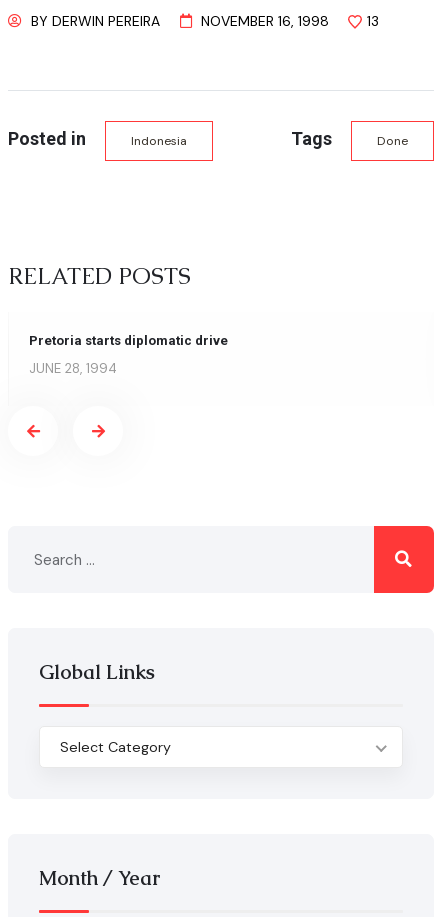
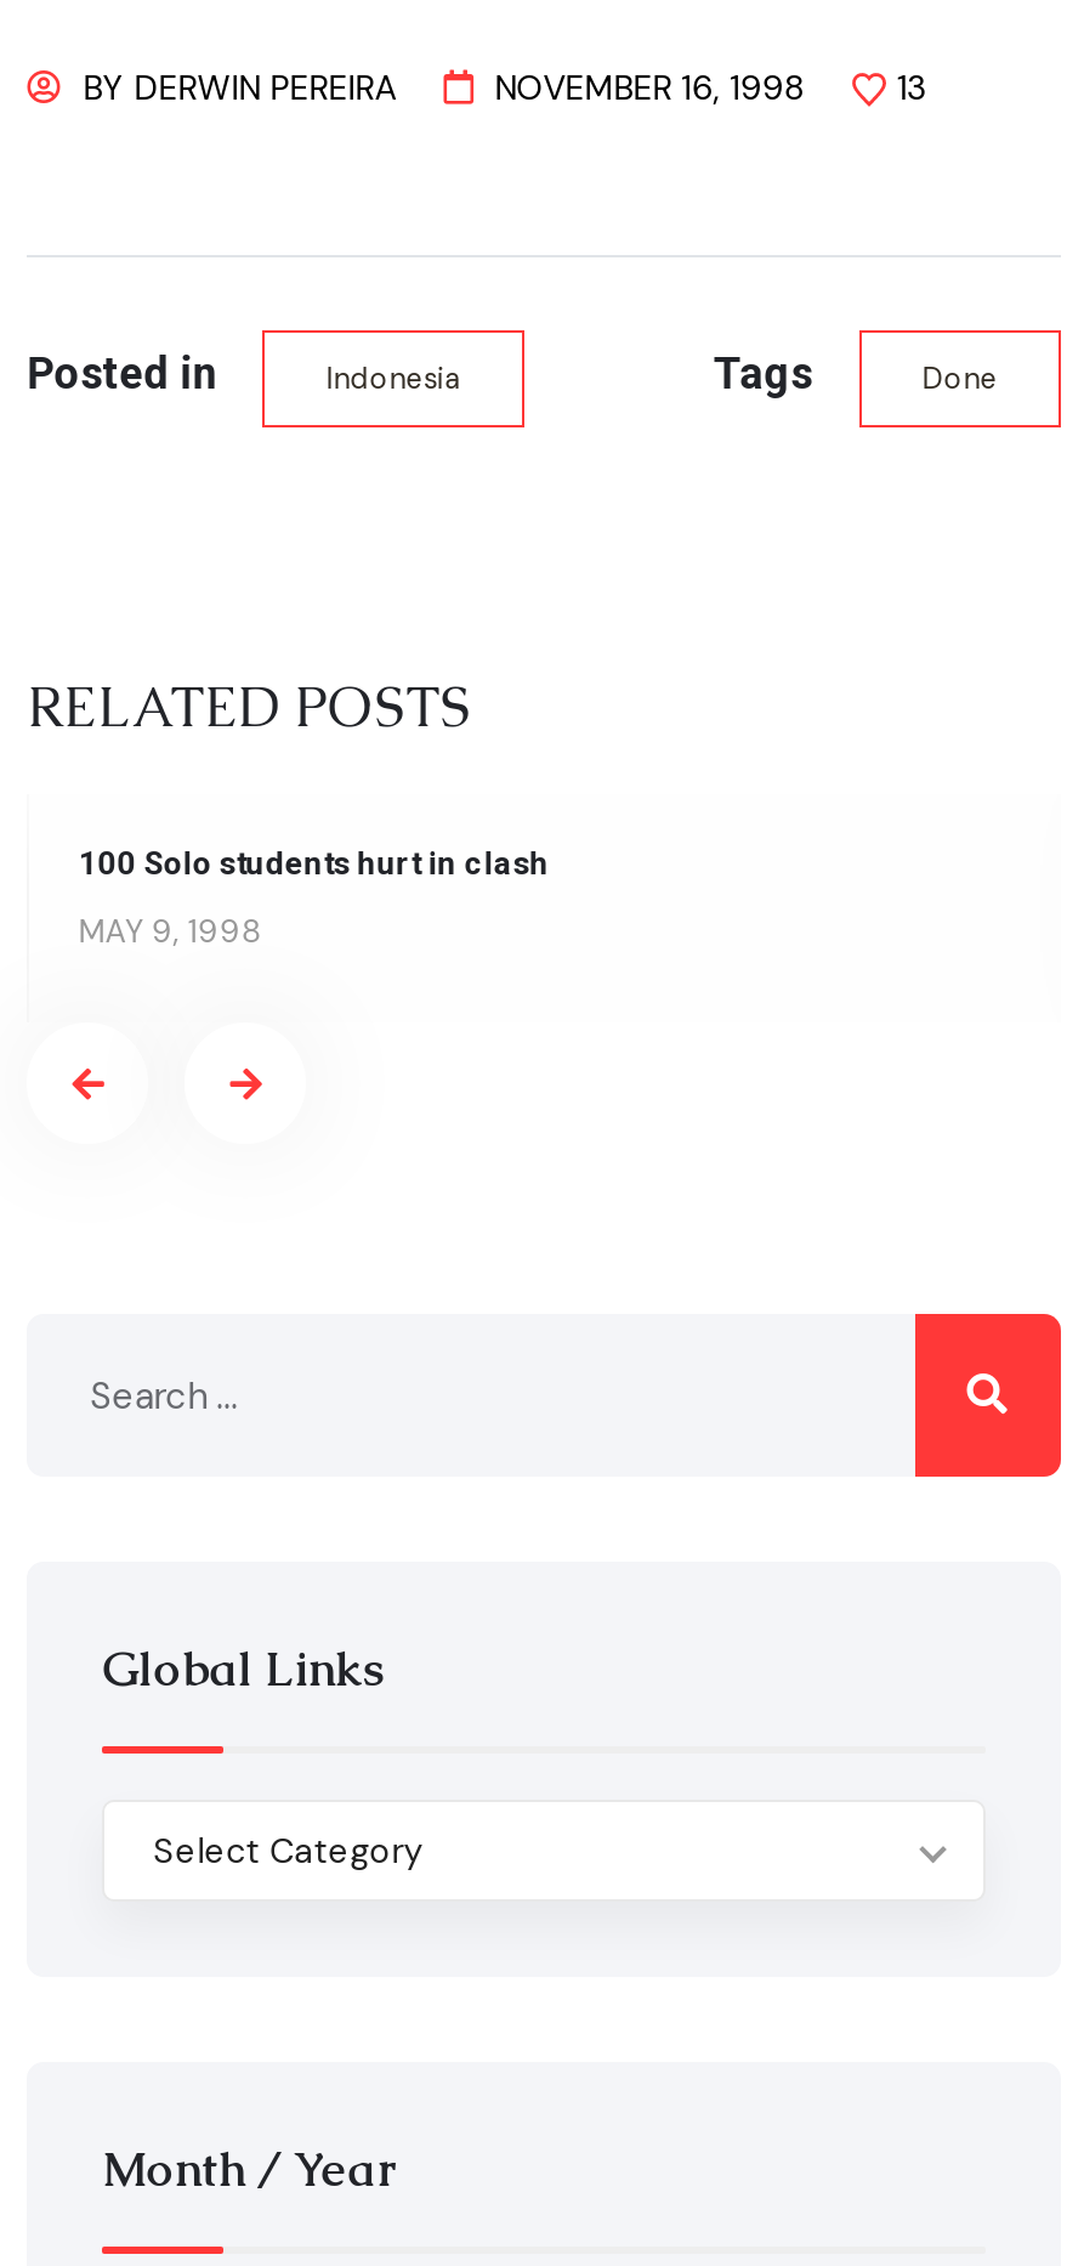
[29,333,228,348] Pretoria starts diplomatic drive -> [78,845,549,882] 100 Solo students hurt in clash
[29,360,117,377] JUNE 28, 1994 -> [78,911,260,952] MAY 9, 1998

